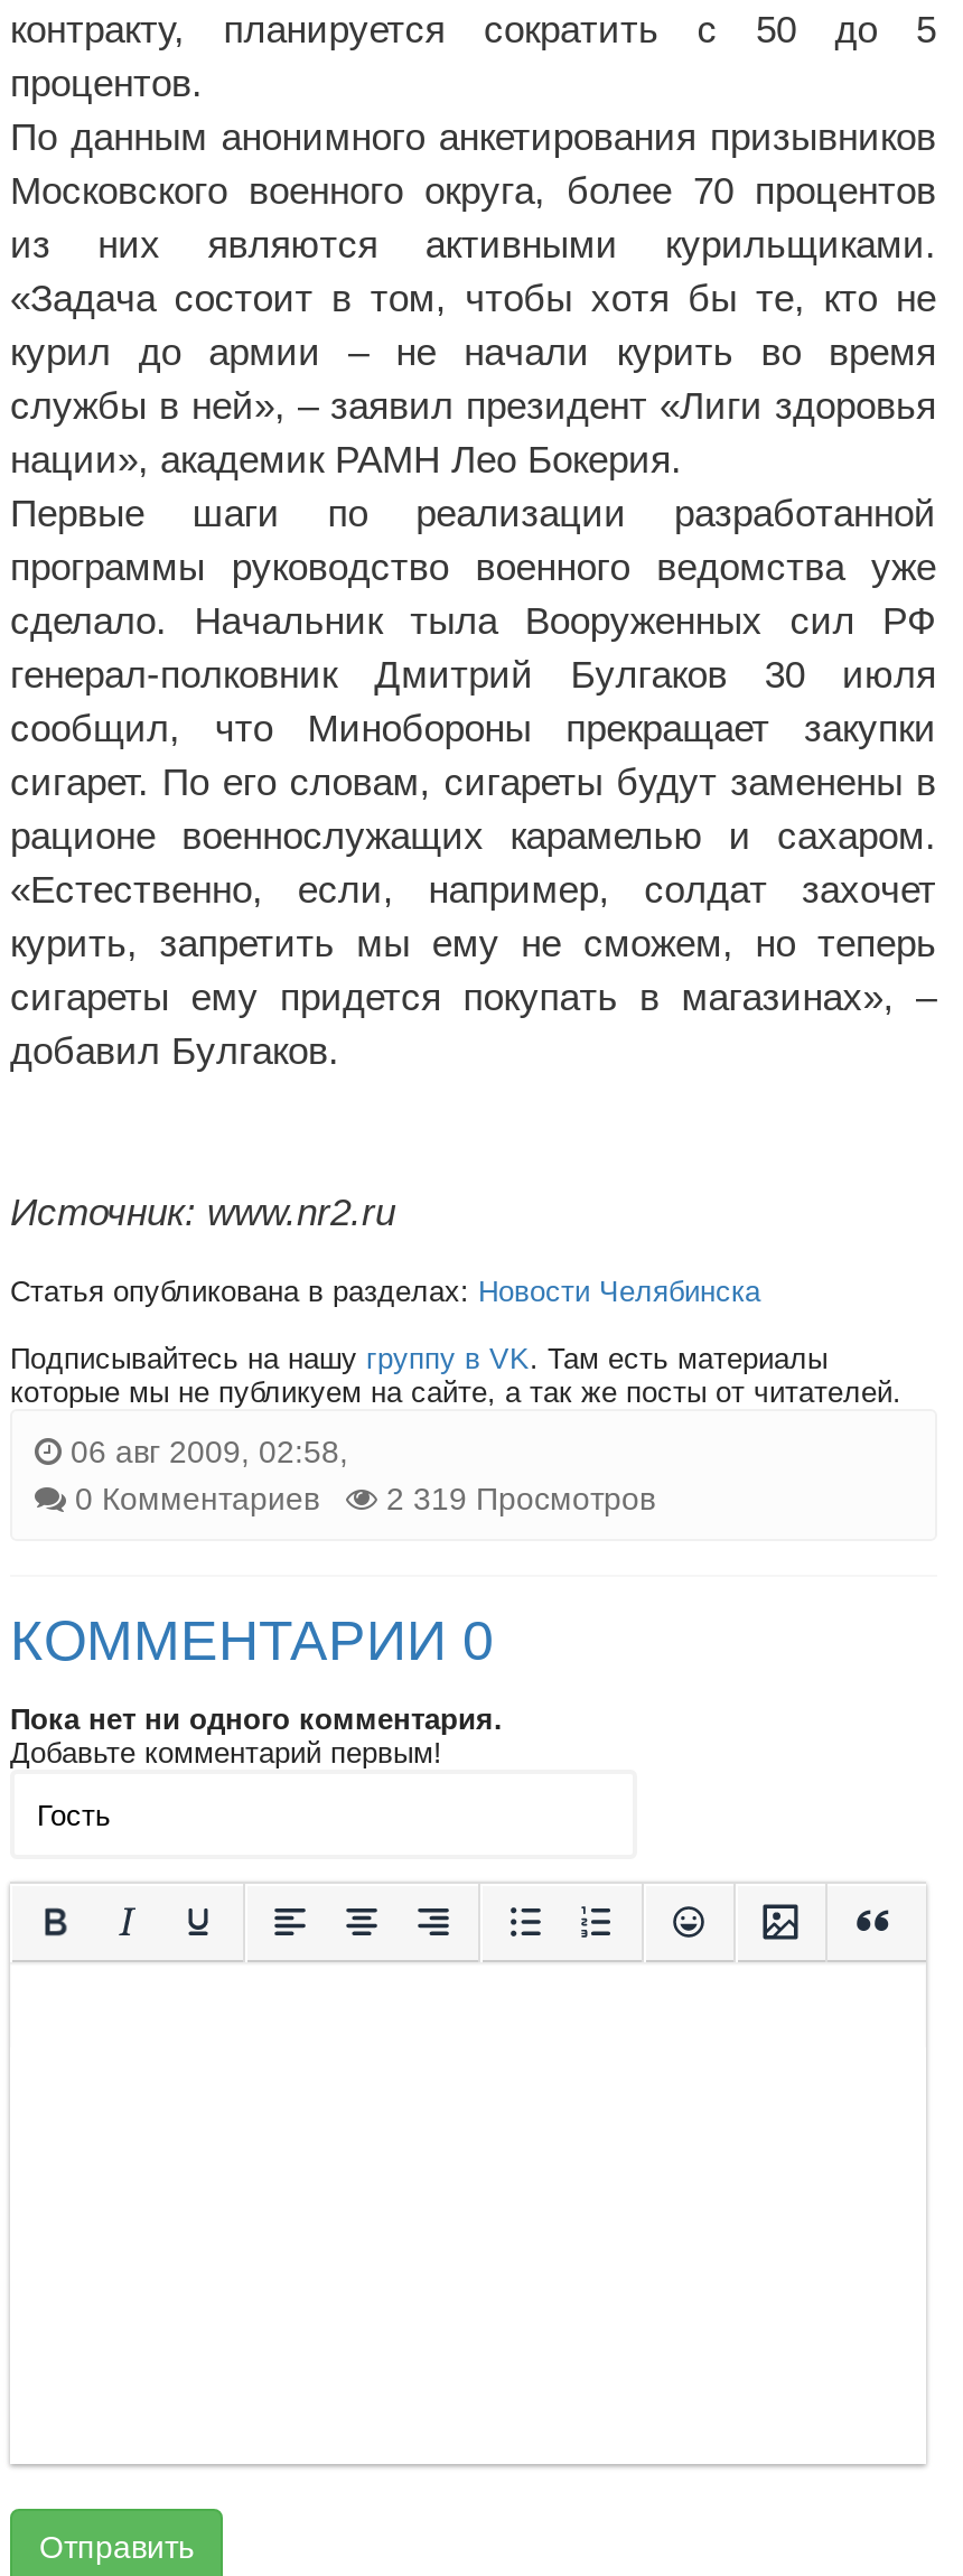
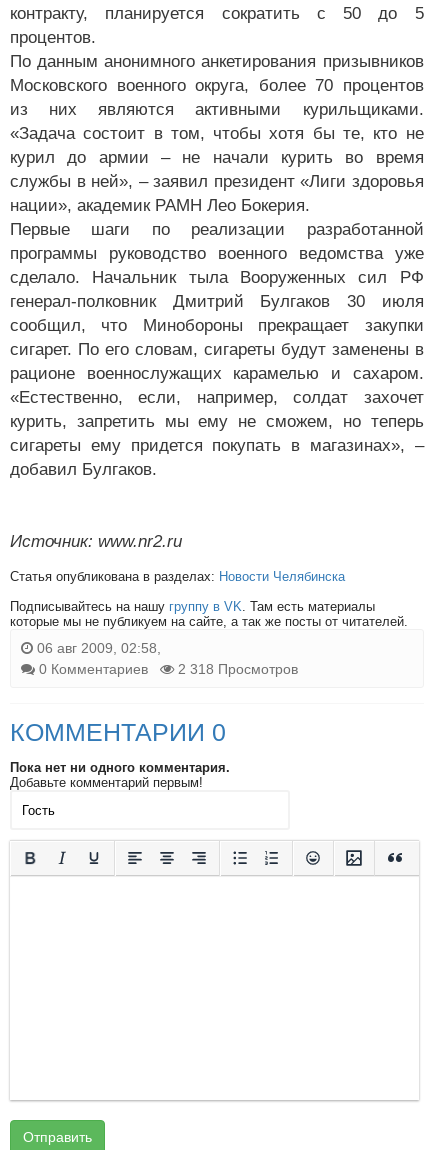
[75,1481,655,1516] 0 Комментариев 2 319 Просмотров -> [39,661,298,677] 0 Комментариев 2 318 Просмотров

